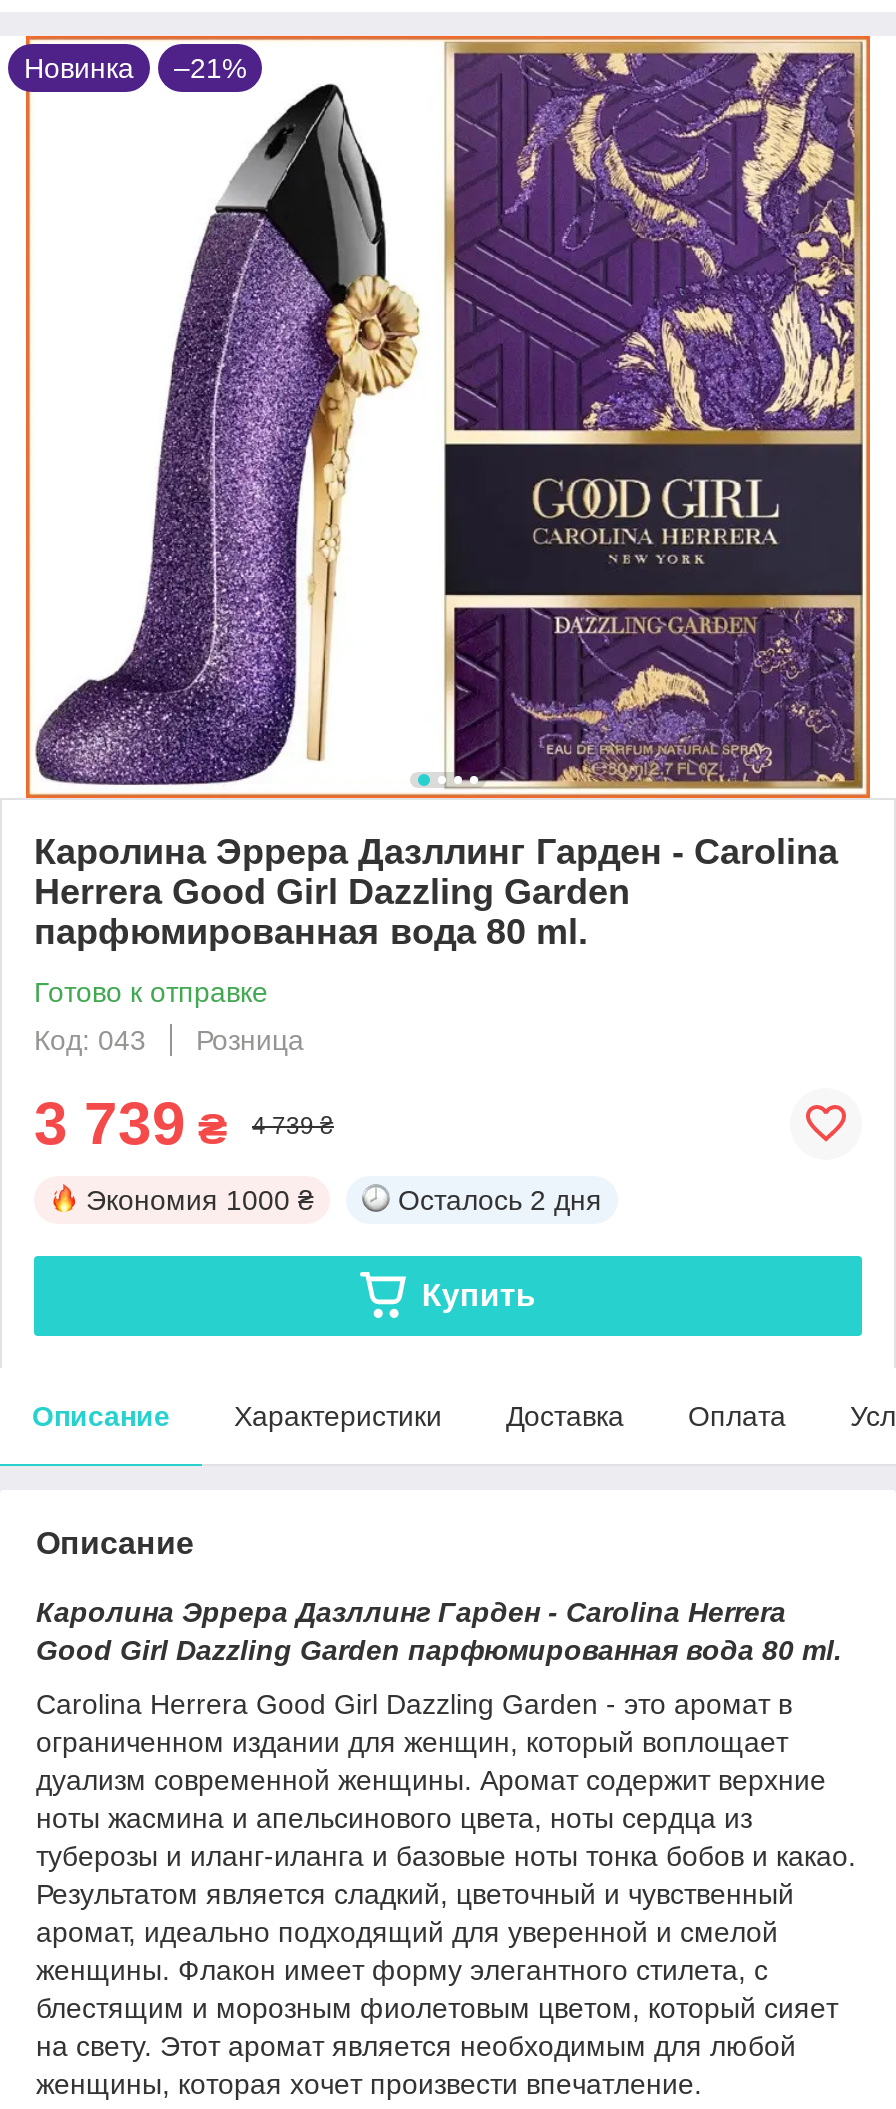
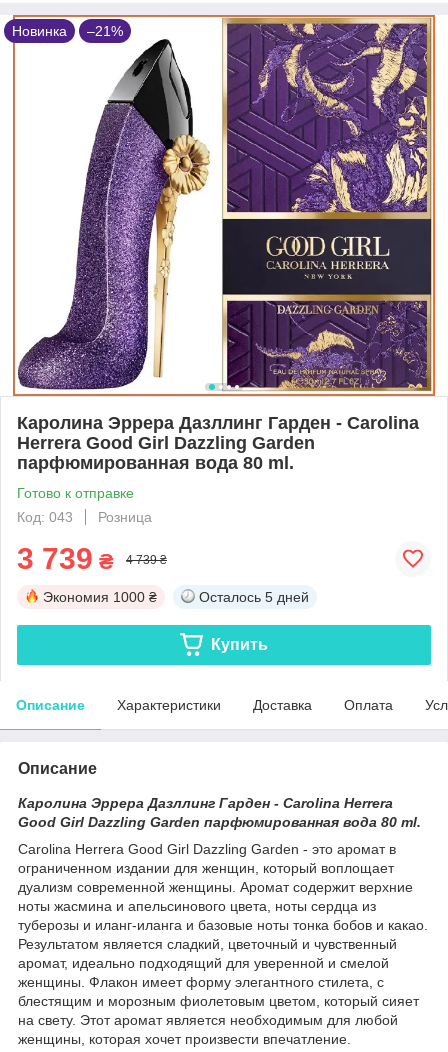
[398,1184,602,1216] Осталось 2 дня -> [199,589,309,605] Осталось 5 дней

